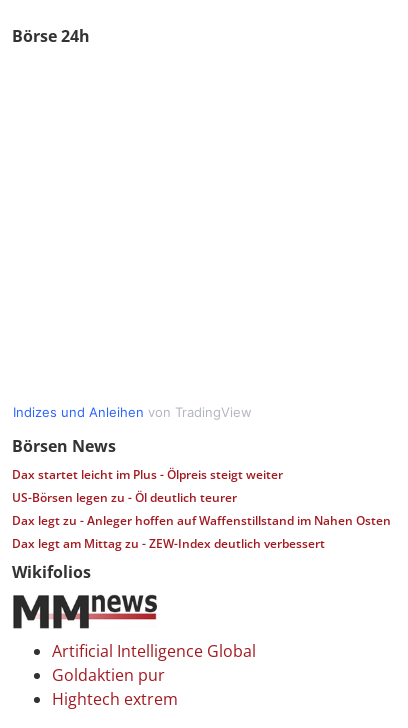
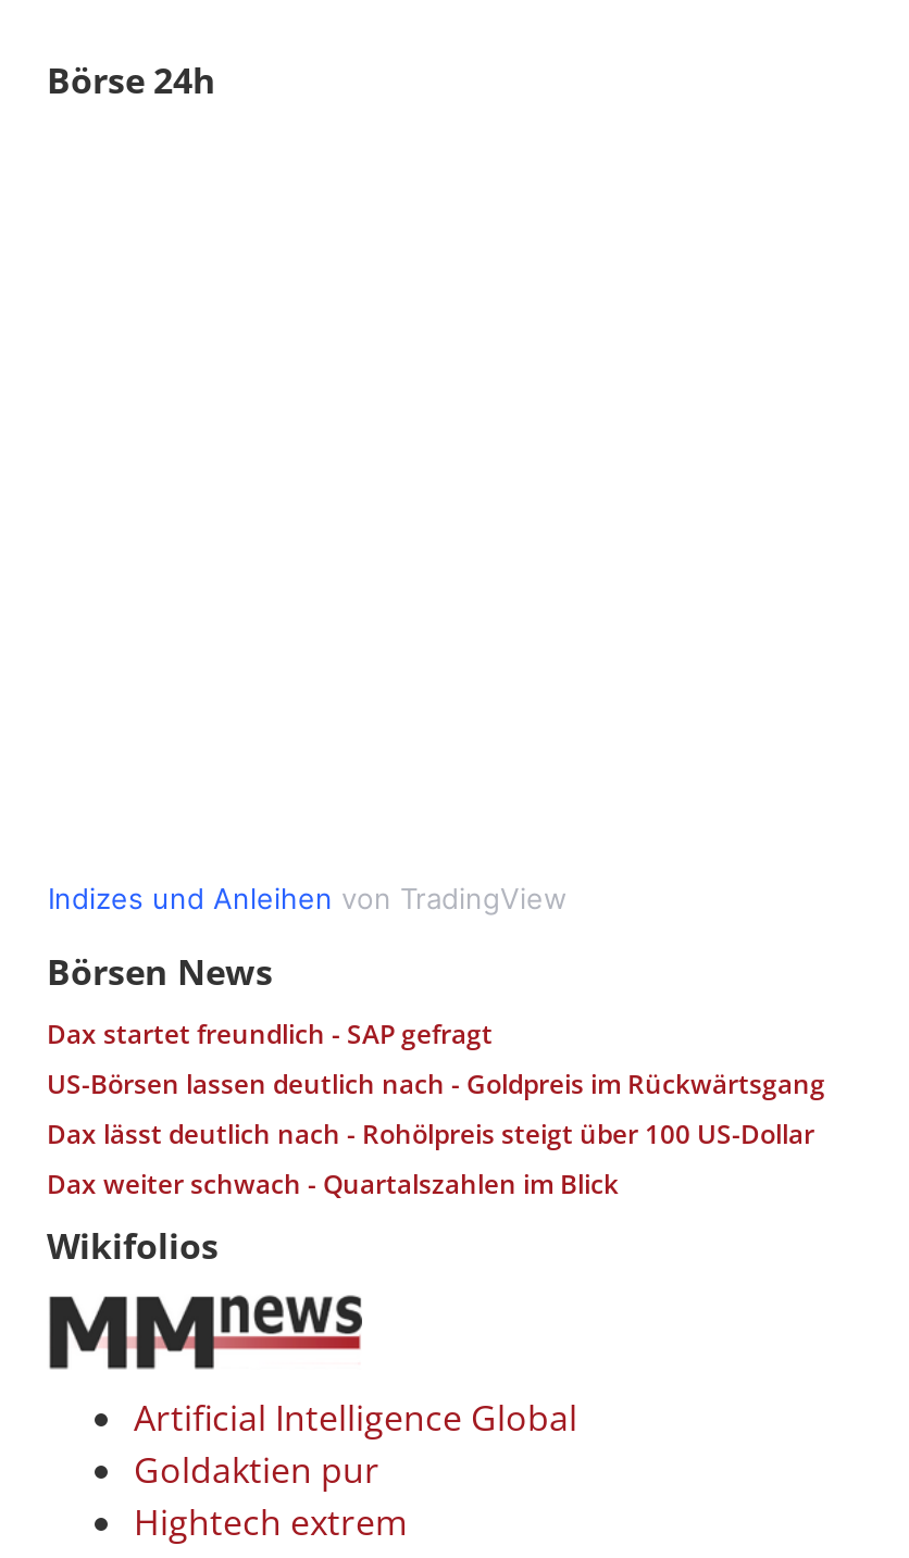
[12,466,391,552] Dax startet leicht im Plus - Ölpreis steigt weiter | US-Börsen legen zu - Öl deutlich teurer | Dax legt zu - Anleger hoffen auf Waffenstillstand im Nahen Osten | Dax legt am Mittag zu - ZEW-Index deutlich verbessert -> [47,1015,825,1202] Dax startet freundlich - SAP gefragt | US-Börsen lassen deutlich nach - Goldpreis im Rückwärtsgang | Dax lässt deutlich nach - Rohölpreis steigt über 100 US-Dollar | Dax weiter schwach - Quartalszahlen im Blick

